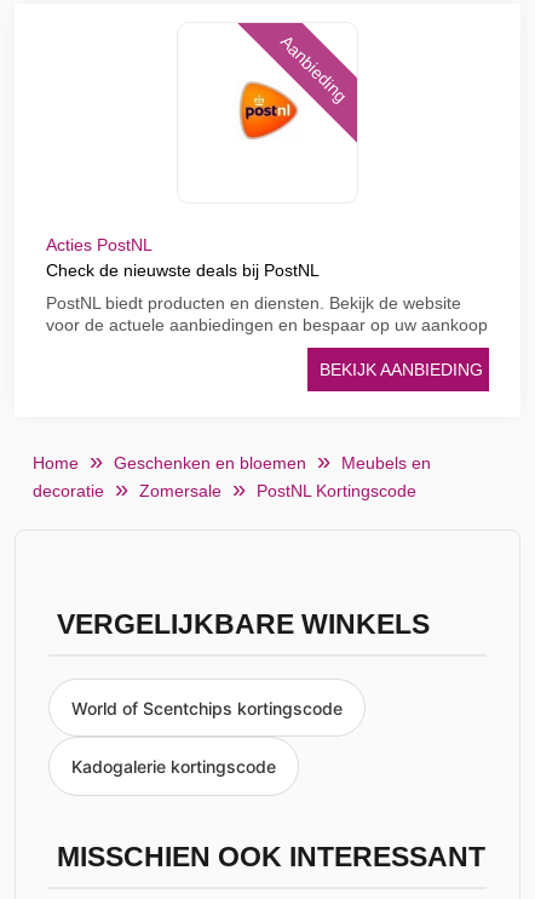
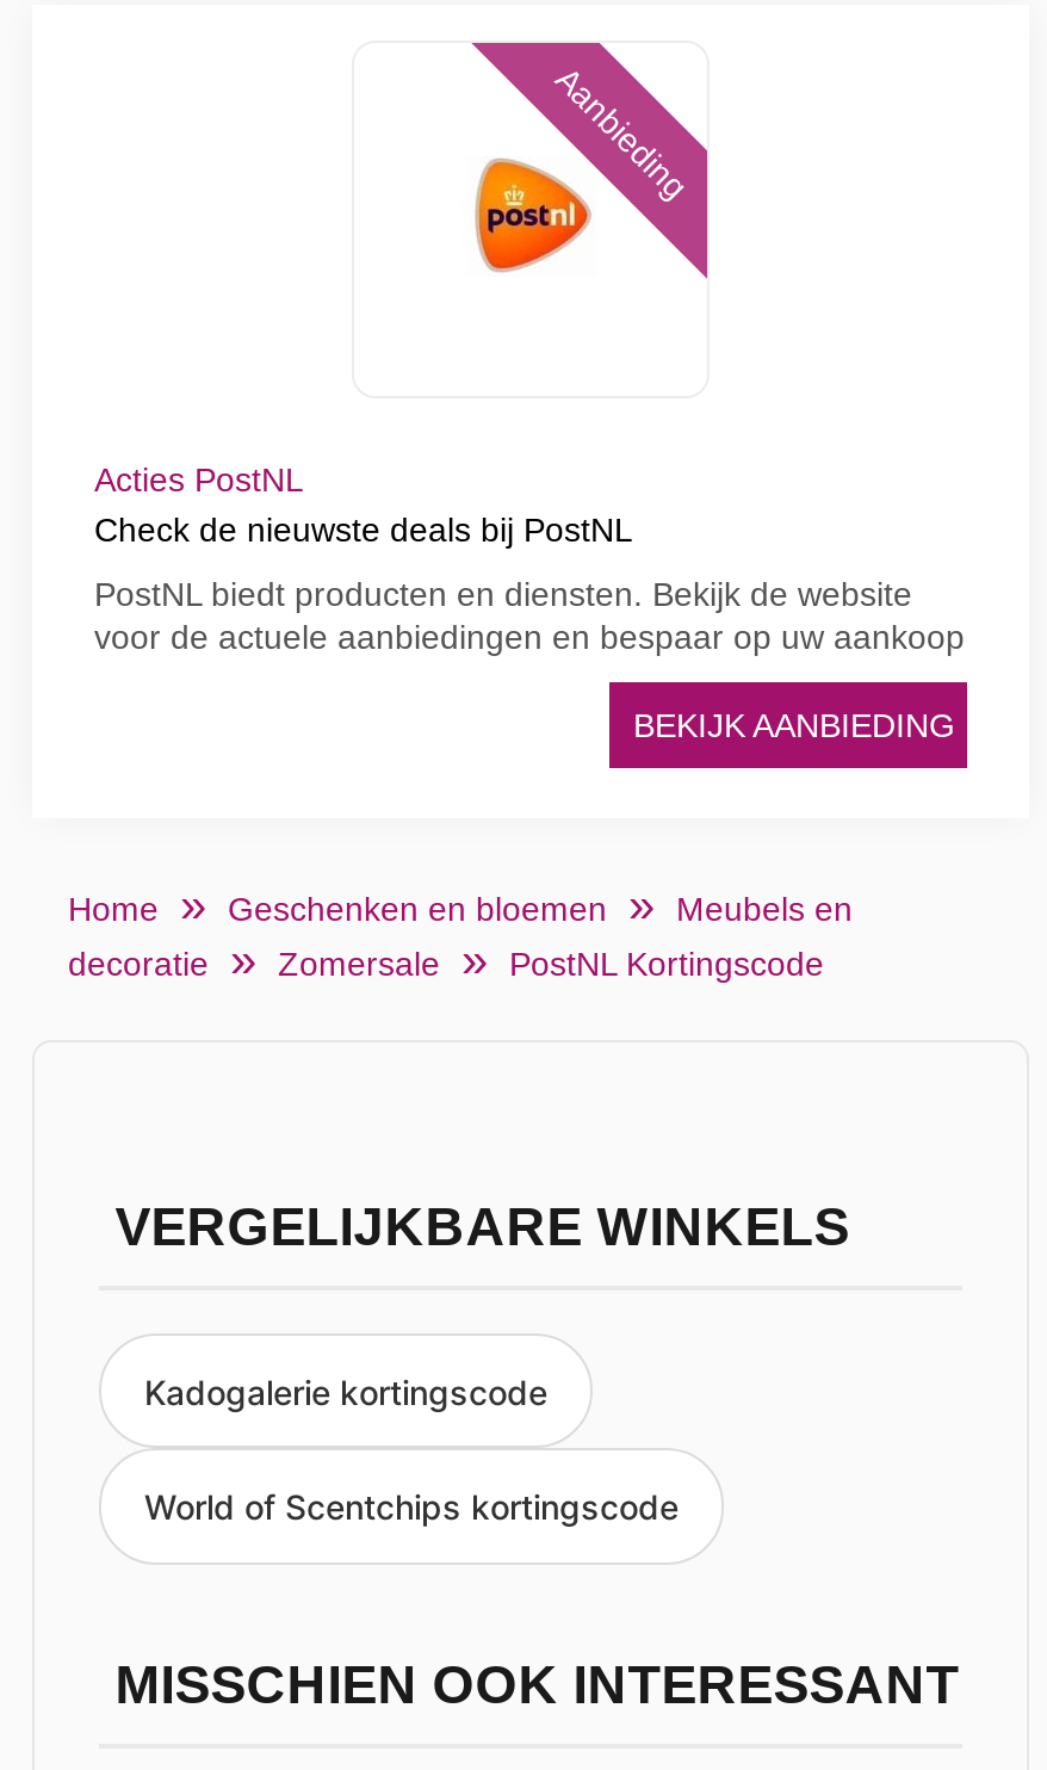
moved [71,698,343,718] -> [144,1486,679,1527]: World of Scentchips kortingscode
moved [71,756,276,777] -> [144,1371,547,1411]: Kadogalerie kortingscode

